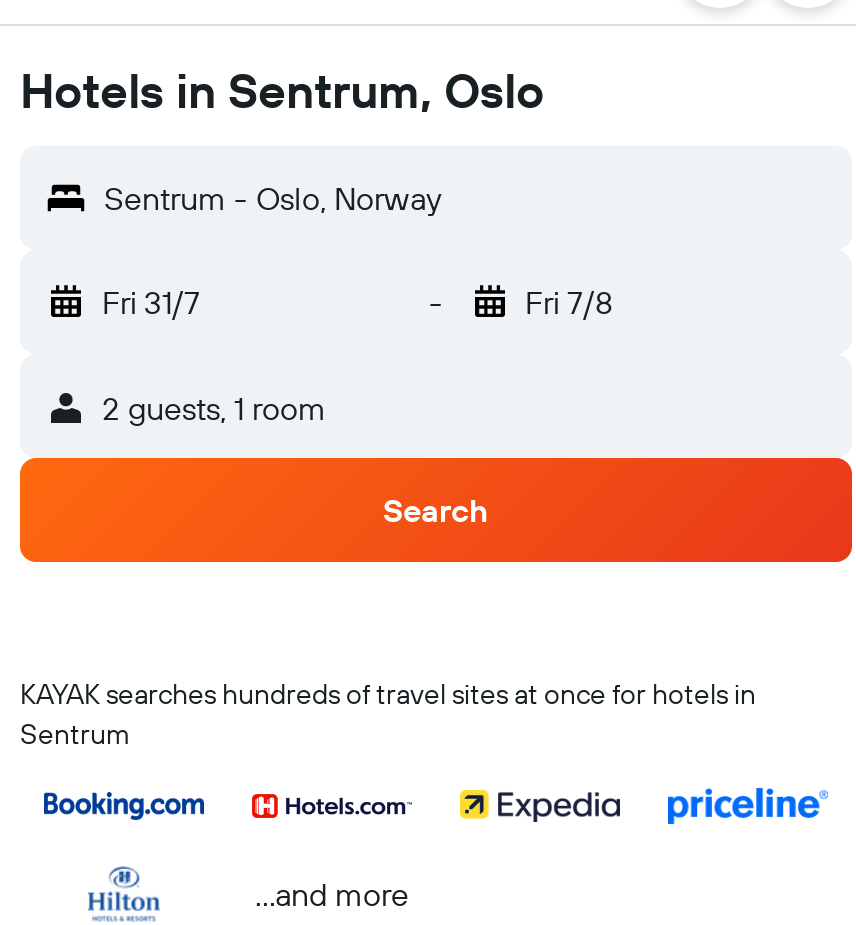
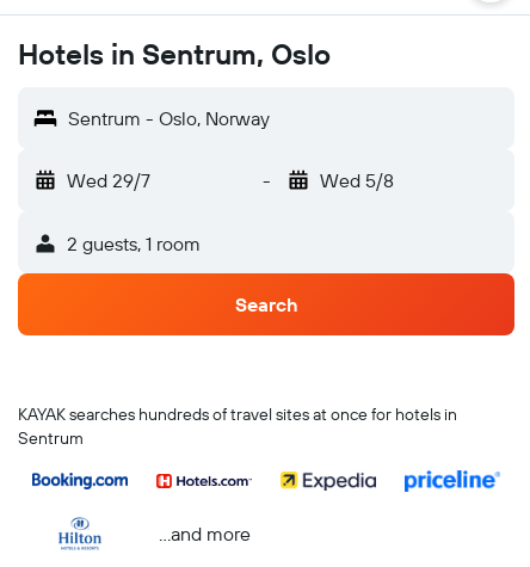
[102,282,200,322] Fri 31/7 -> [67,168,150,192] Wed 29/7
[525,282,613,322] Fri 7/8 -> [319,168,393,192] Wed 5/8

